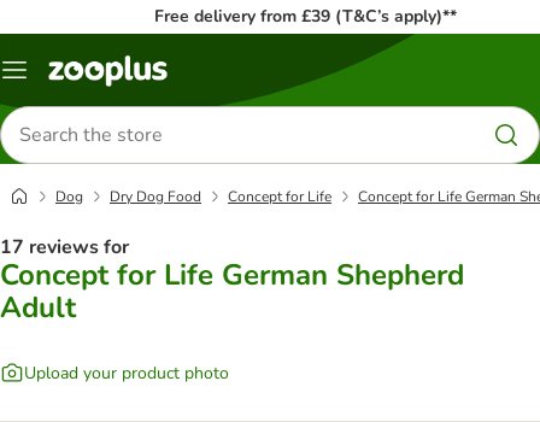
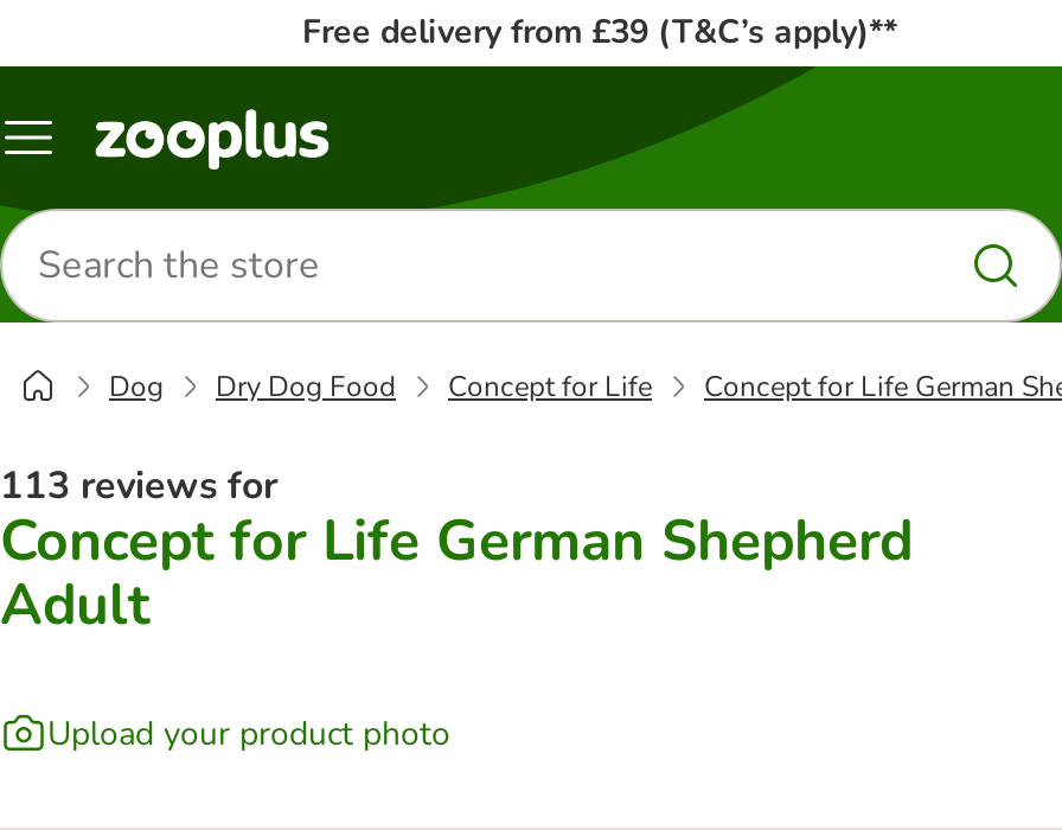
[0,234,129,260] 17 reviews for -> [0,460,277,512] 113 reviews for

